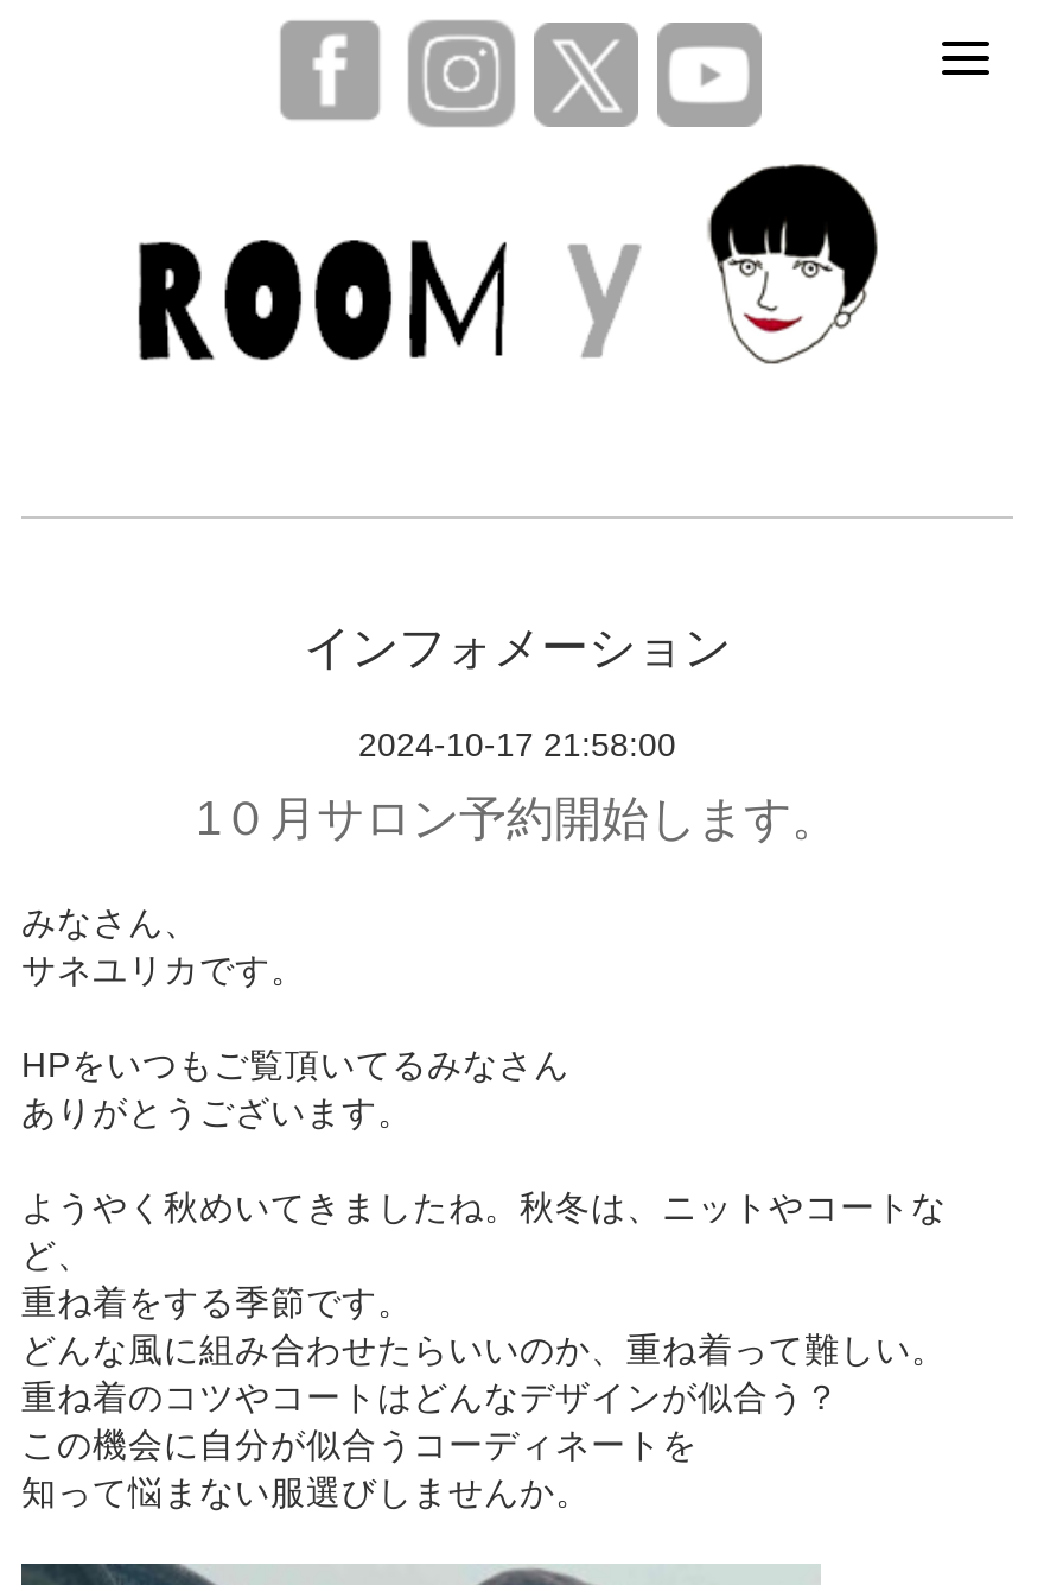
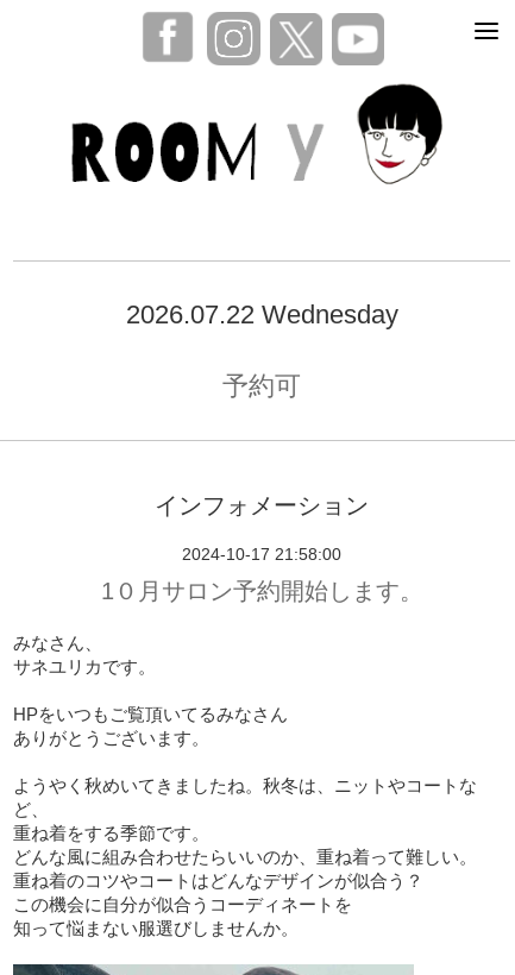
none -> [125,299,398,400] 2026.07.22 Wednesday | 予約可

